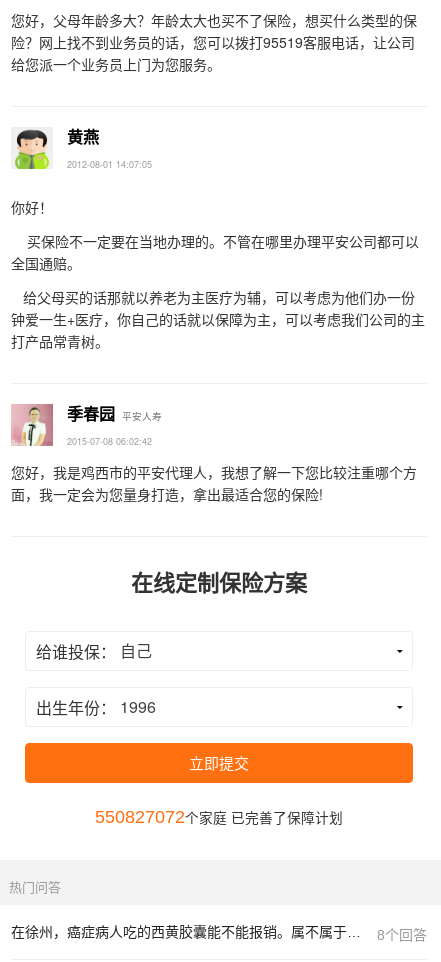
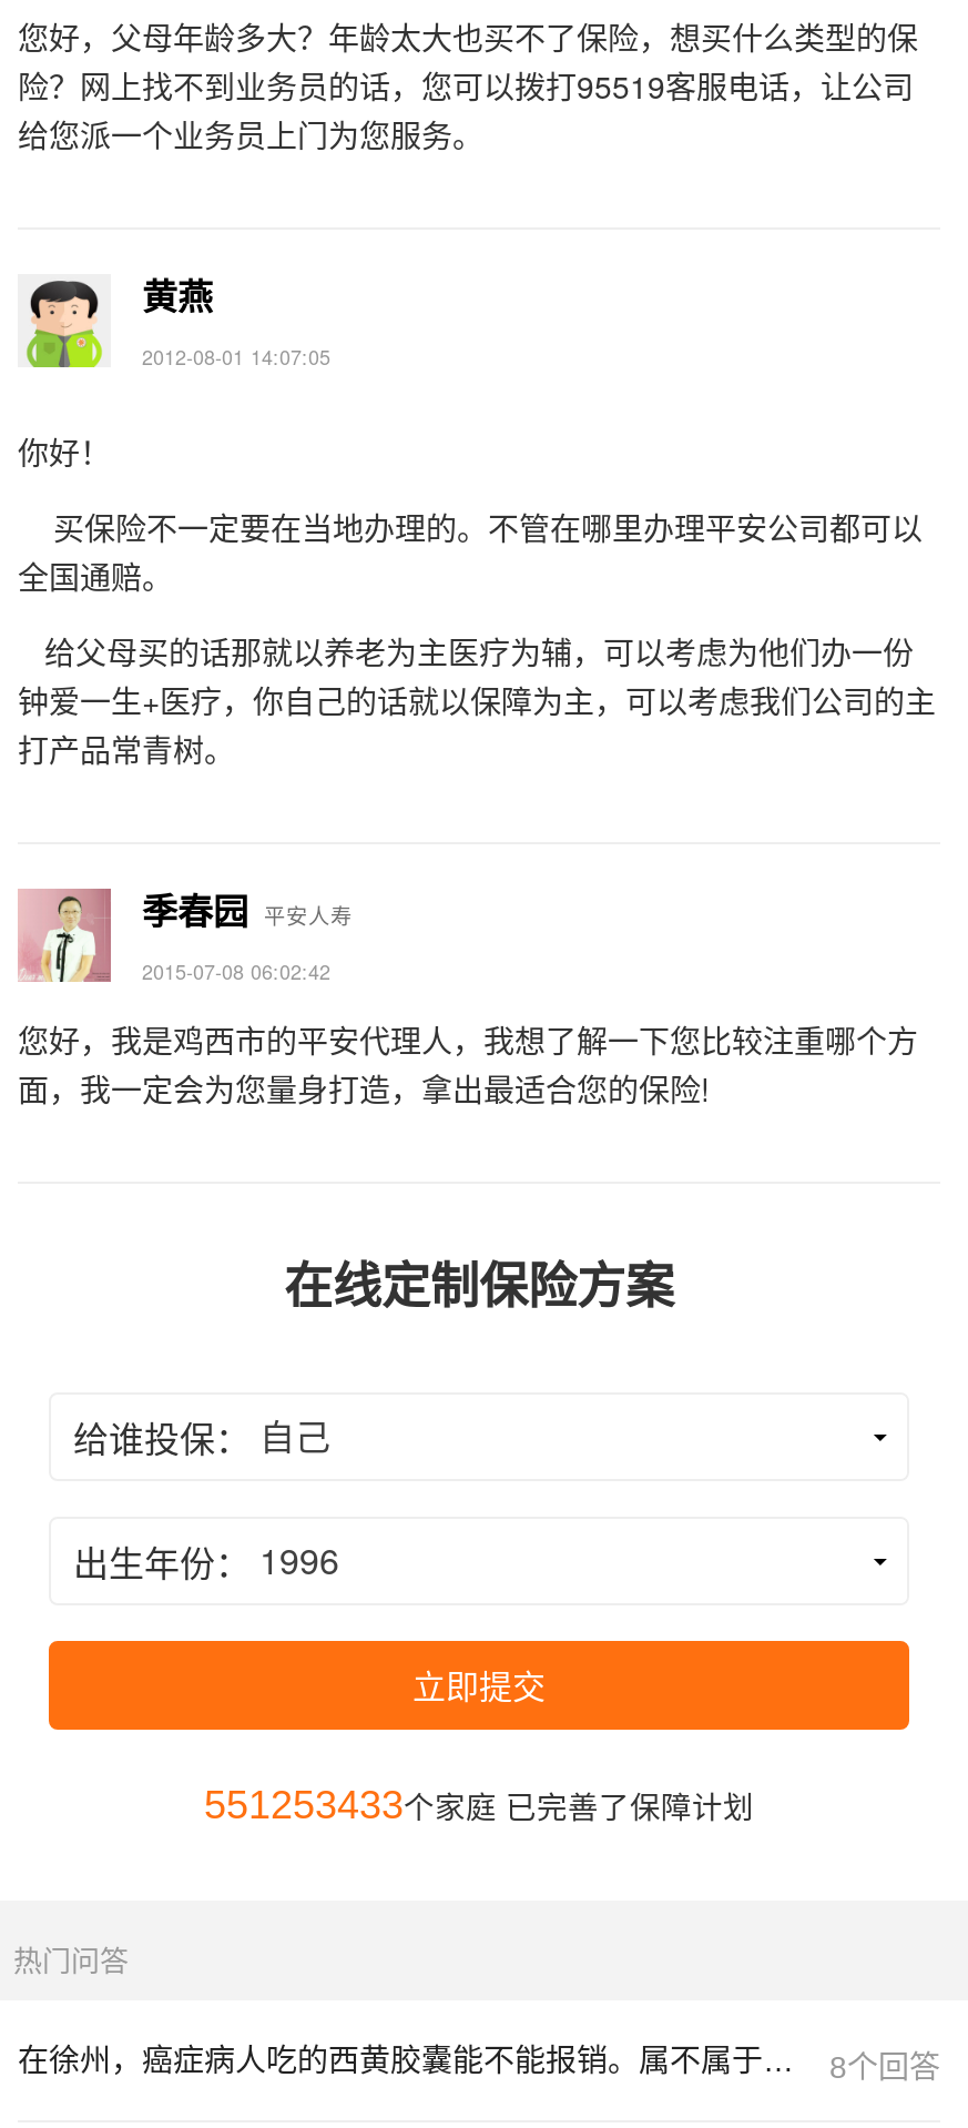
[95,806,343,827] 550827072个家庭 已完善了保障计划 -> [204,1781,754,1828] 551253433个家庭 已完善了保障计划

